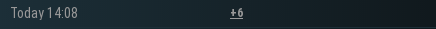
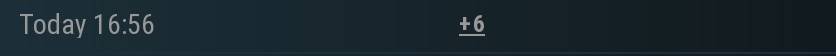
[10,5,78,21] Today 14:08 -> [19,8,155,40] Today 16:56

